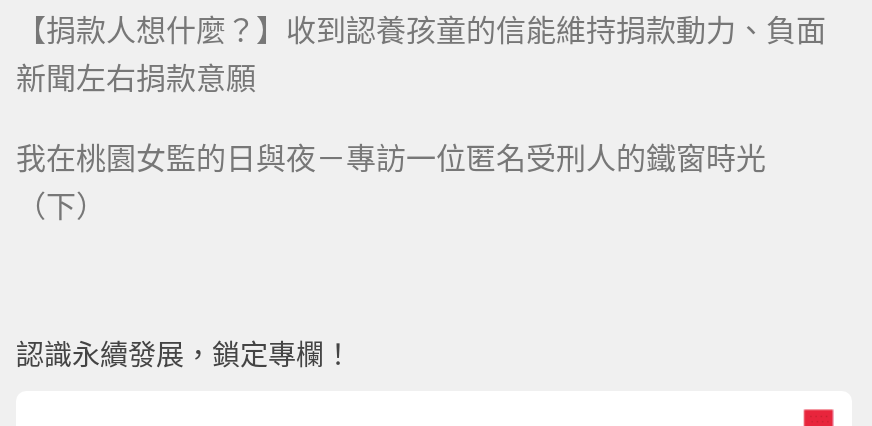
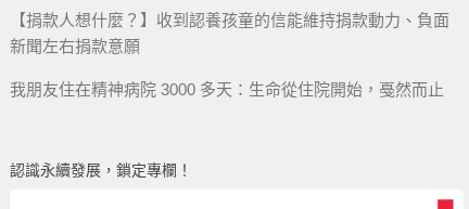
[16,140,766,222] 我在桃園女監的日與夜－專訪一位匿名受刑人的鐵窗時光 | （下） -> [10,80,444,99] 我朋友住在精神病院 3000 多天：生命從住院開始，戞然而止

